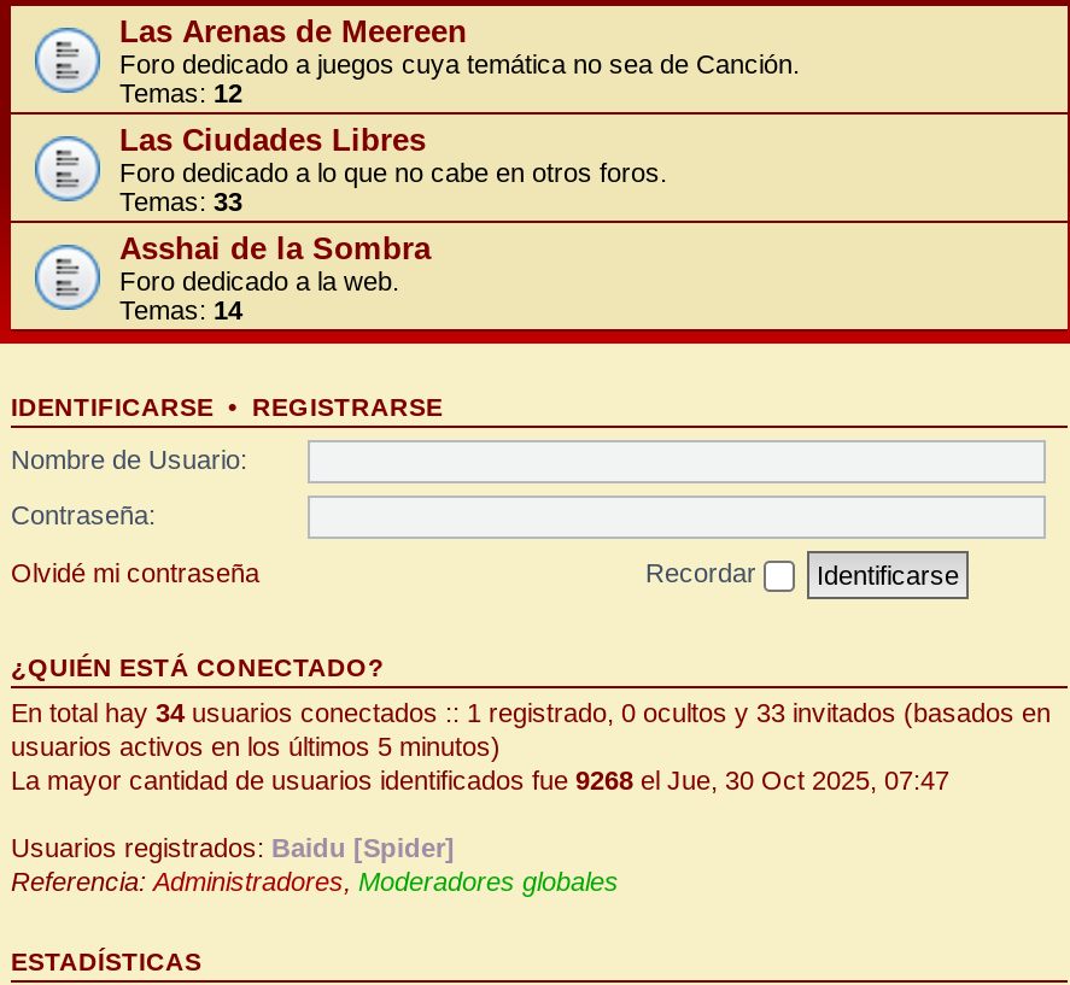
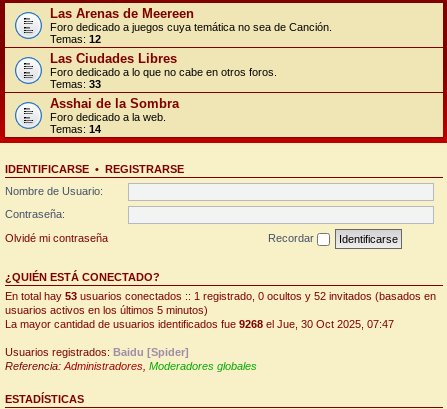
[11,697,1051,726] En total hay 34 usuarios conectados :: 1 registrado, 0 ocultos y 33 invitados (basados en -> [5,289,436,301] En total hay 53 usuarios conectados :: 1 registrado, 0 ocultos y 52 invitados (basados en

